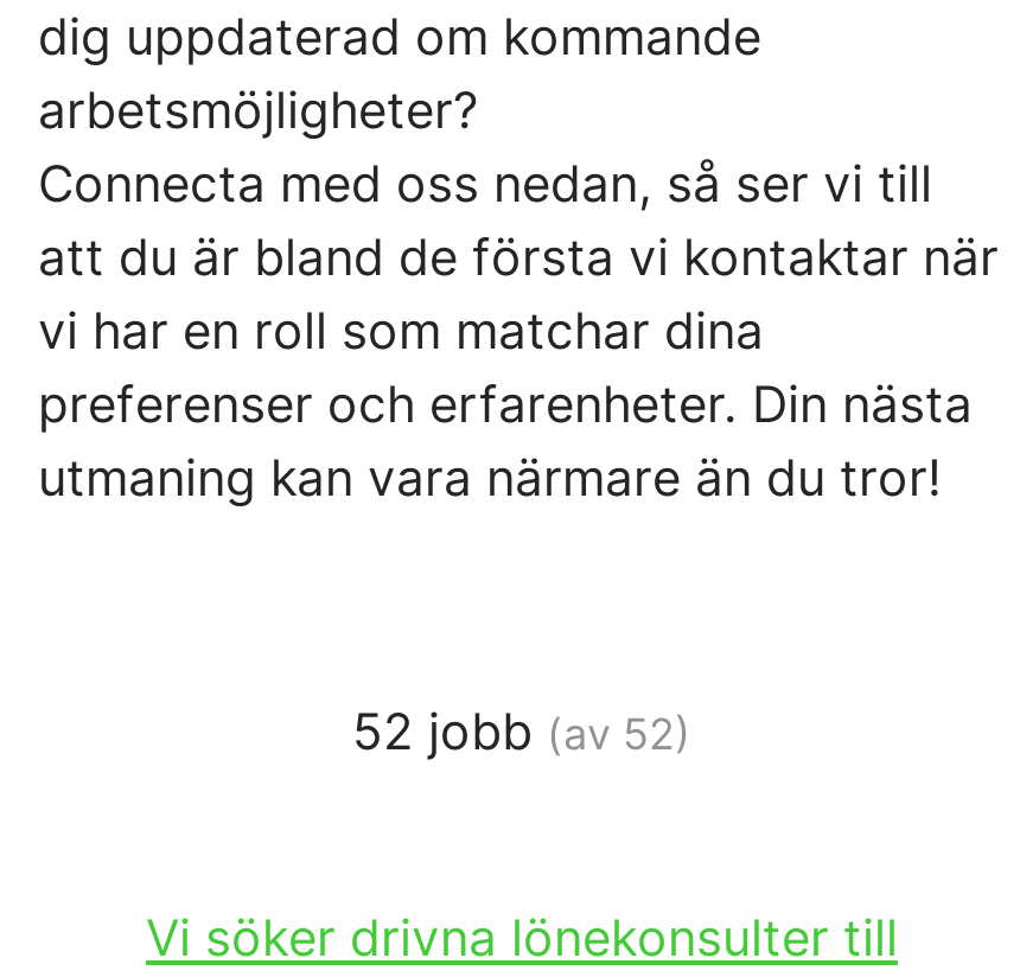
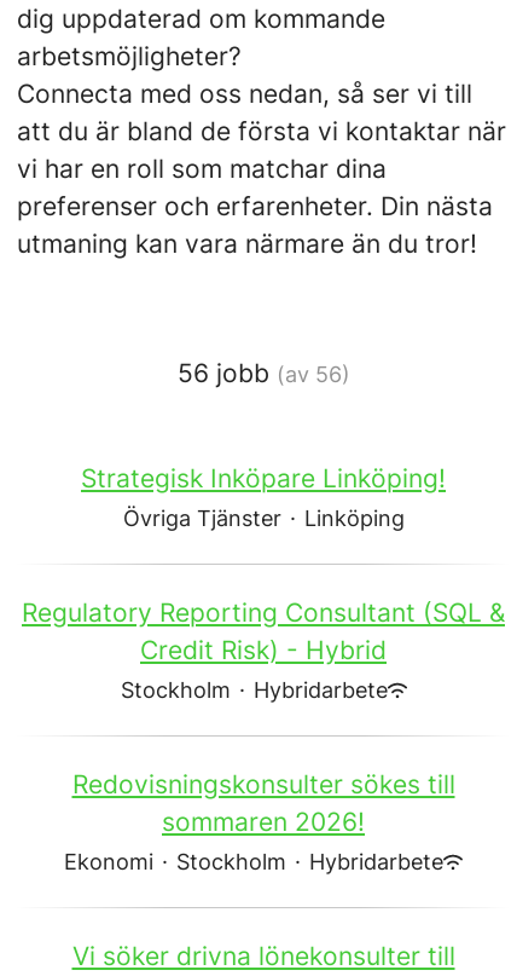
[352,702,691,761] 52 jobb (av 52) -> [22,358,505,874] 56 jobb (av 56) | Strategisk Inköpare Linköping! | Övriga Tjänster · Linköping | Regulatory Reporting Consultant (SQL & | Credit Risk) - Hybrid | Stockholm · Hybridarbete | Redovisningskonsulter sökes till | sommaren 2026! | Ekonomi · Stockholm · Hybridarbete

